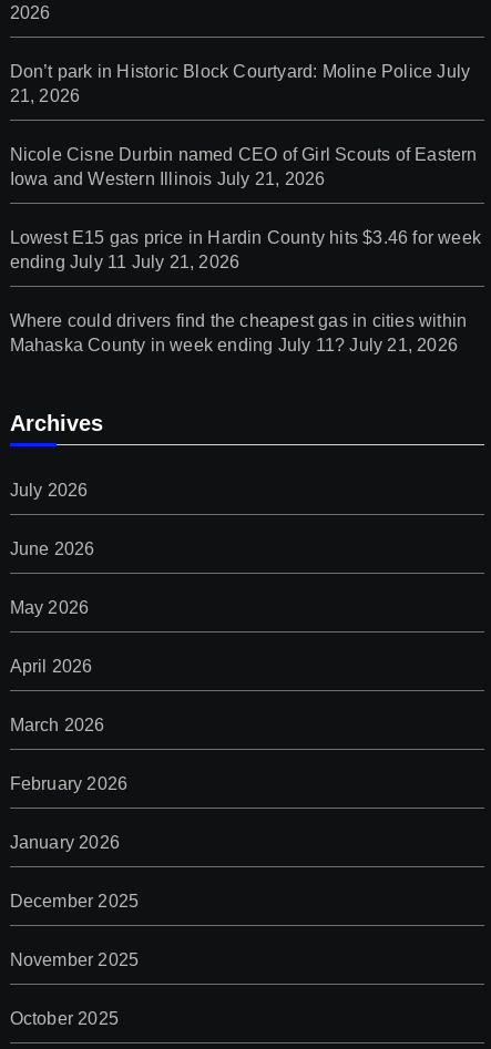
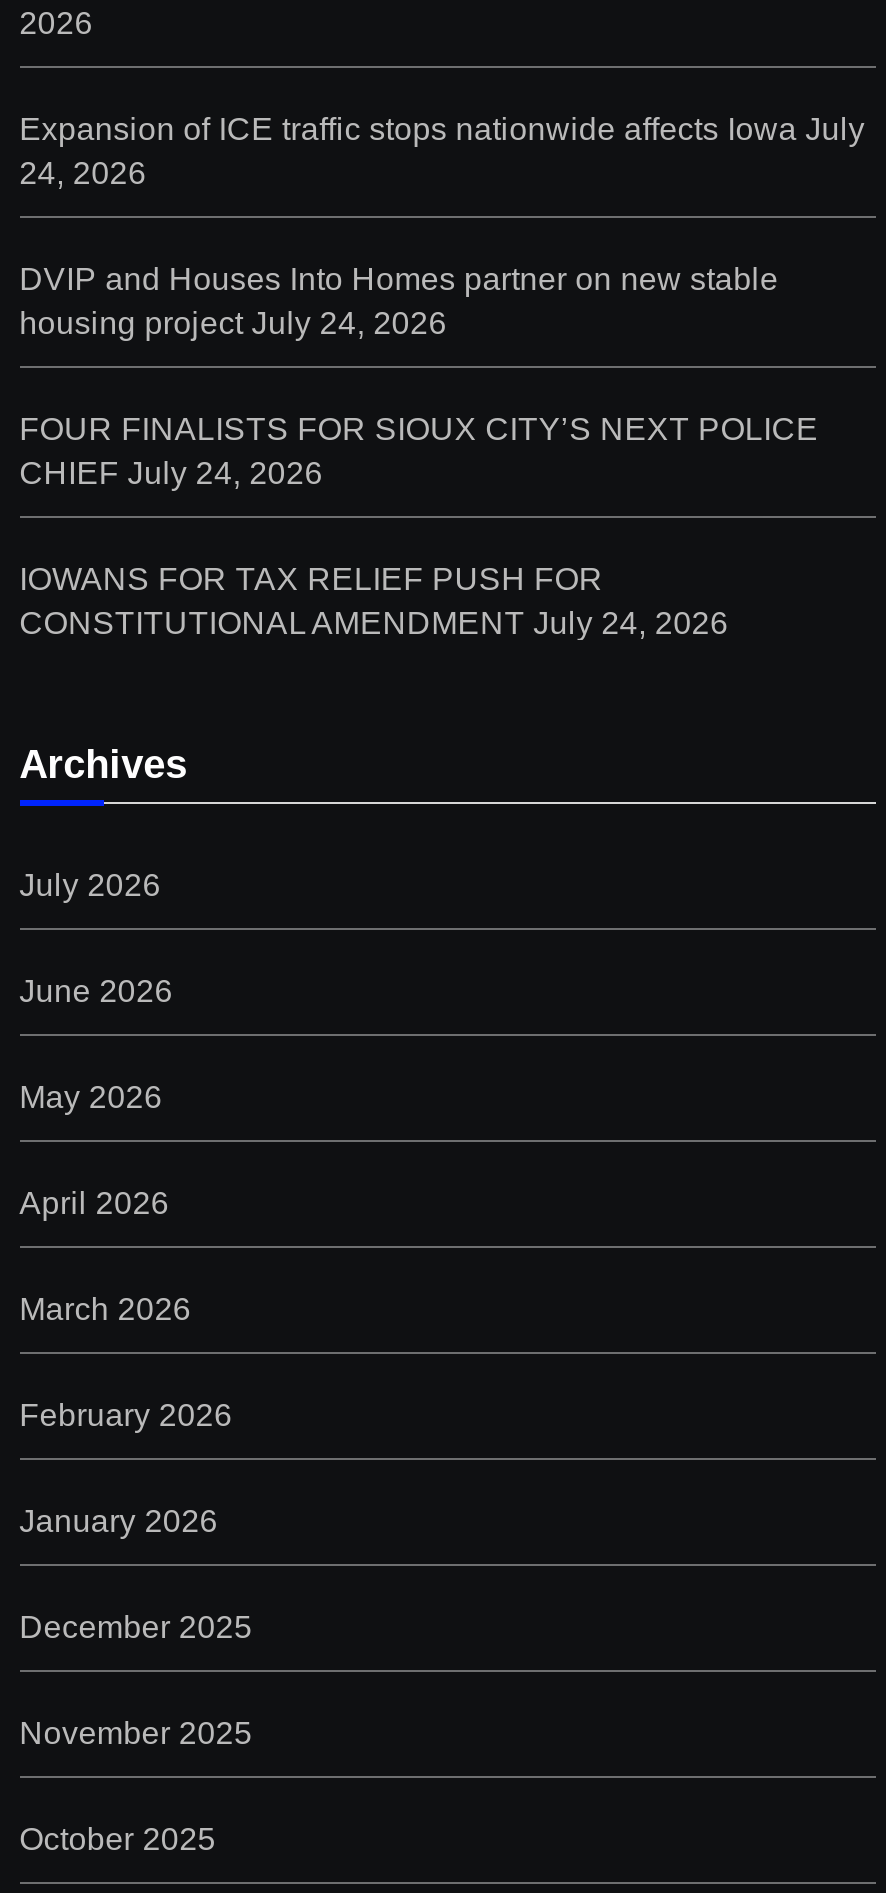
[10,62,470,105] Don’t park in Historic Block Courtyard: Moline Police July | 21, 2026 -> [19,111,865,189] Expansion of ICE traffic stops nationwide affects Iowa July | 24, 2026
[10,145,477,188] Nicole Cisne Durbin named CEO of Girl Scouts of Eastern | Iowa and Western Illinois July 21, 2026 -> [19,261,778,339] DVIP and Houses Into Homes partner on new stable | housing project July 24, 2026
[10,228,481,271] Lowest E15 gas price in Hardin County hits $3.46 for week | ending July 11 July 21, 2026 -> [19,411,818,489] FOUR FINALISTS FOR SIOUX CITY’S NEXT POLICE | CHIEF July 24, 2026
[10,311,467,354] Where could drivers find the cheapest gas in cities within | Mahaska County in week ending July 11? July 21, 2026 -> [19,561,728,639] IOWANS FOR TAX RELIEF PUSH FOR | CONSTITUTIONAL AMENDMENT July 24, 2026

